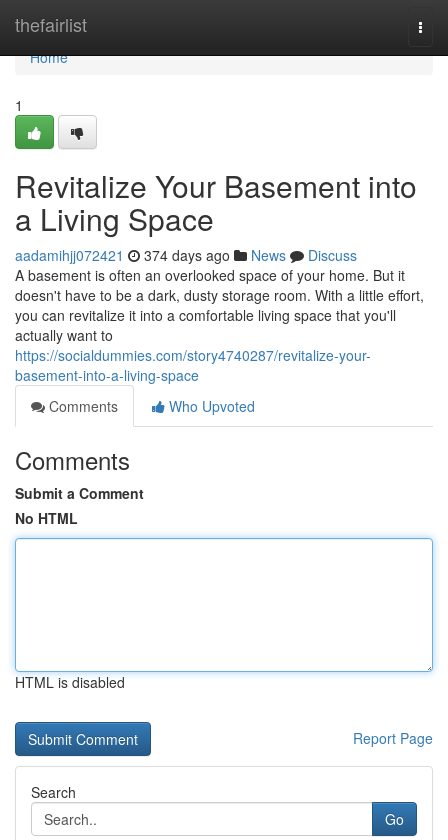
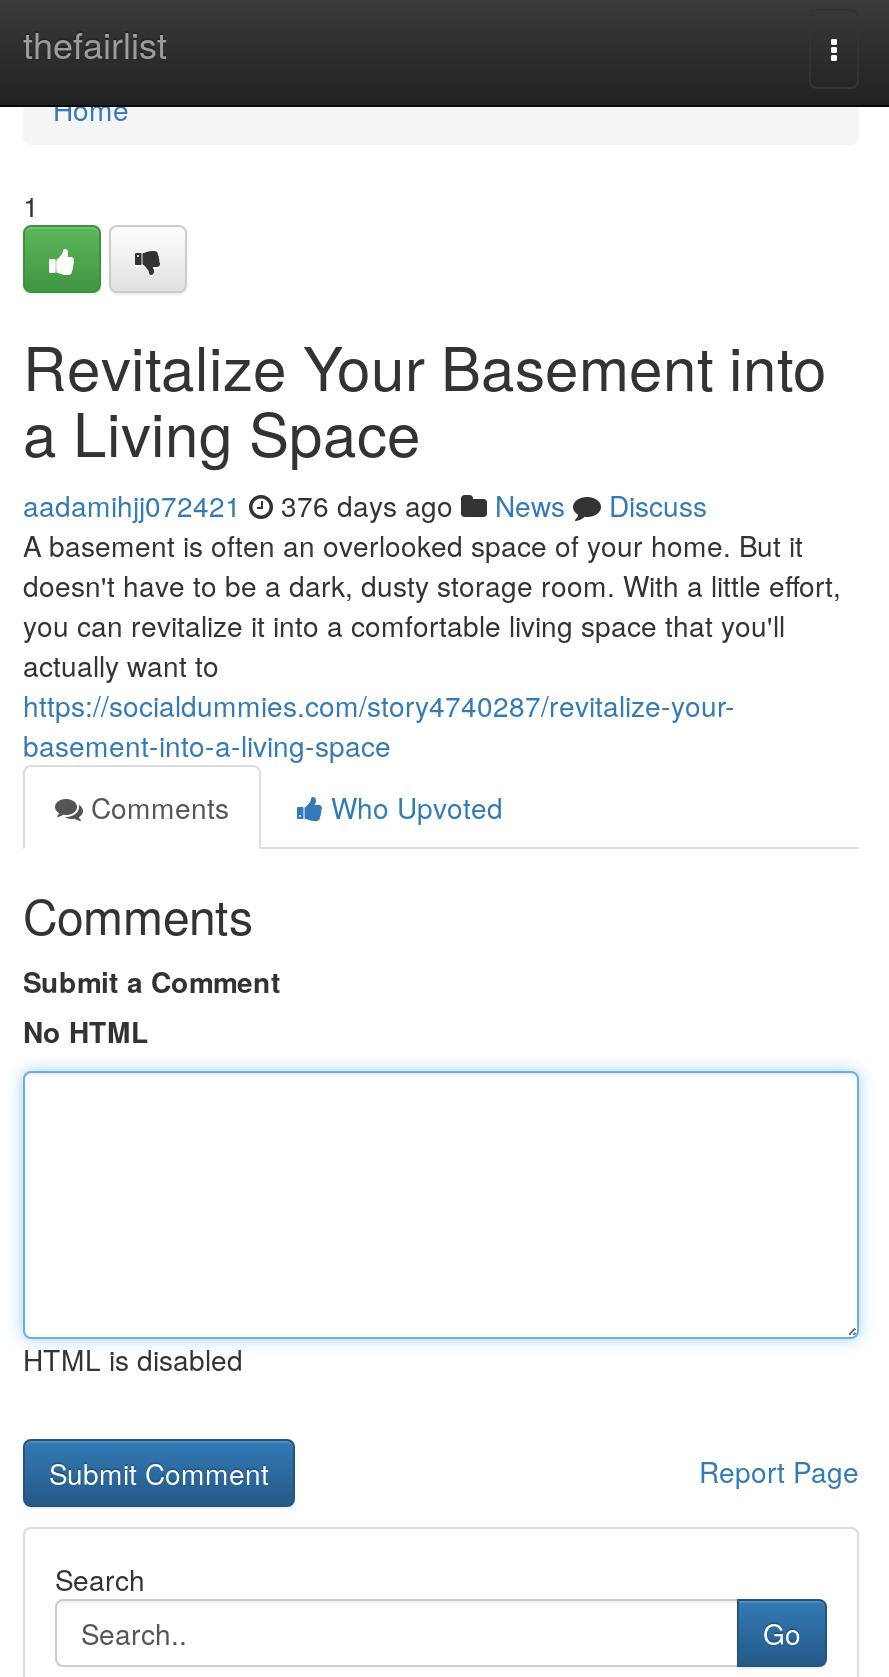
[15,245,357,265] aadamihjj072421 374 days ago News Discuss -> [23,485,707,525] aadamihjj072421 376 days ago News Discuss

